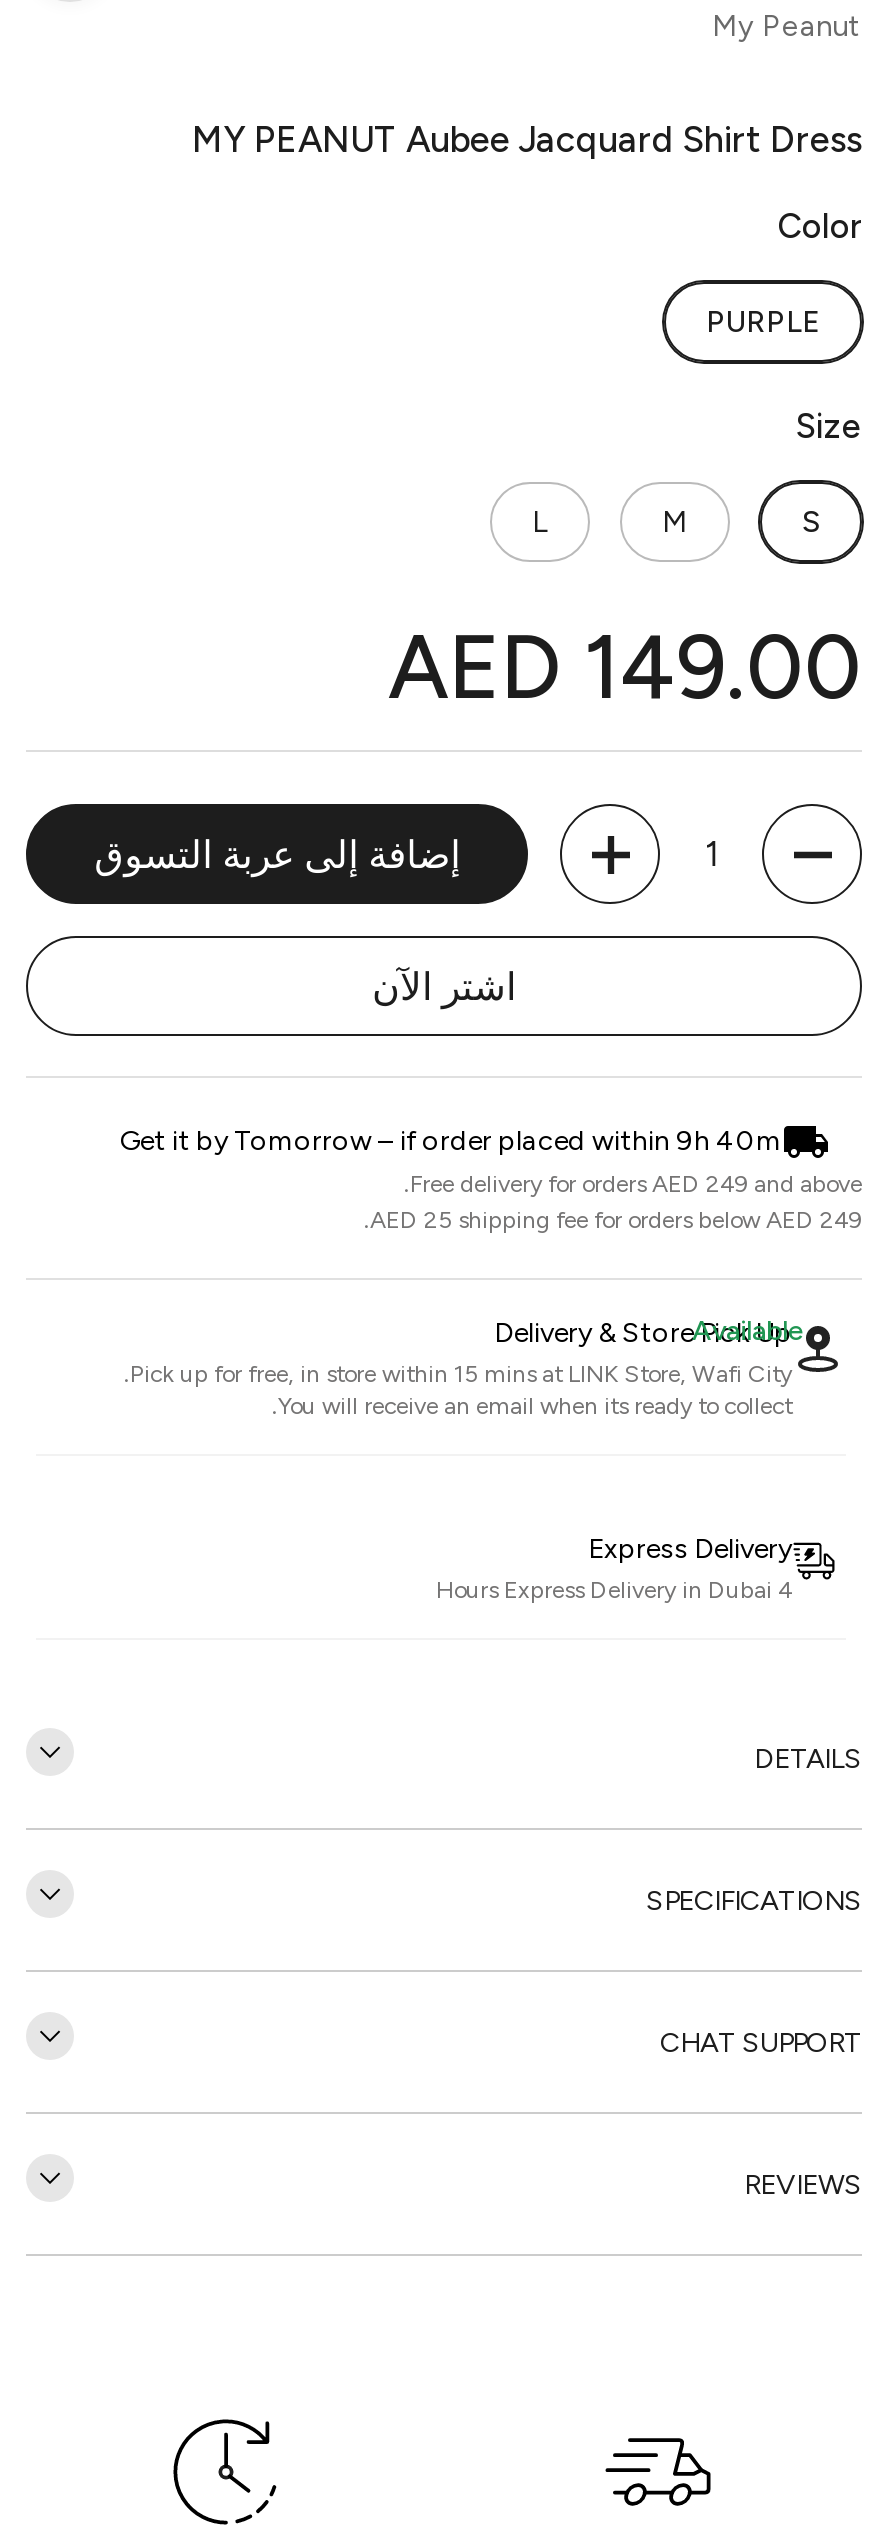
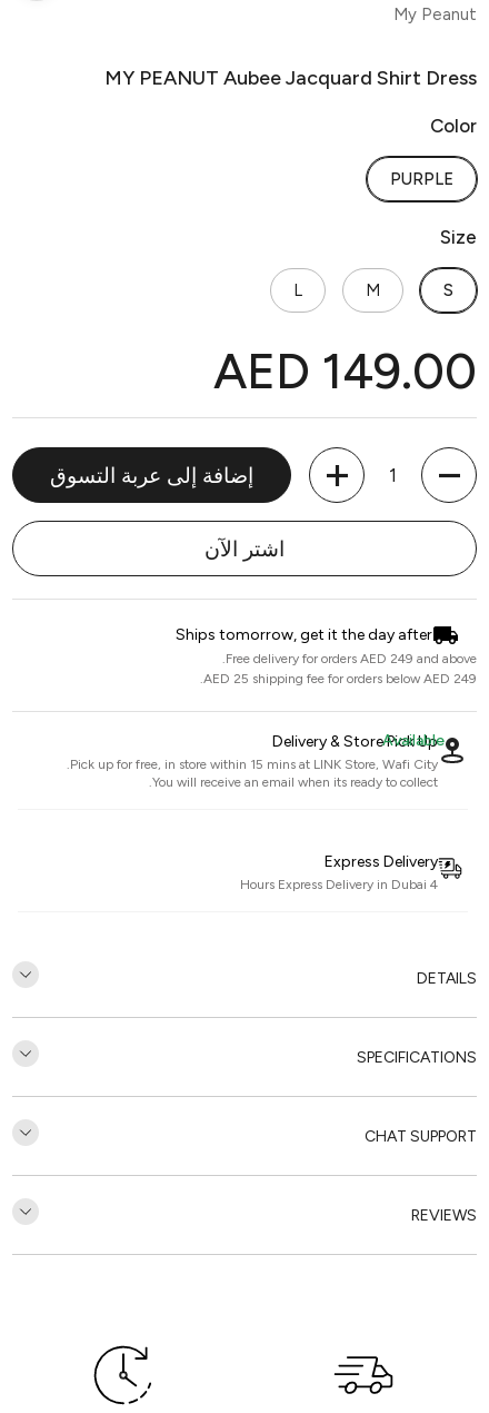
[120,1123,782,1157] Get it by Tomorrow – if order placed within 9h 40m -> [176,625,432,644] Ships tomorrow, get it the day after

